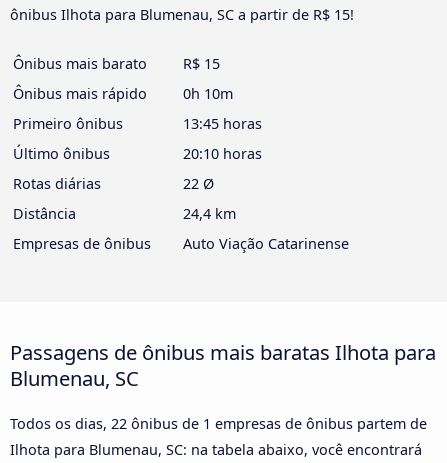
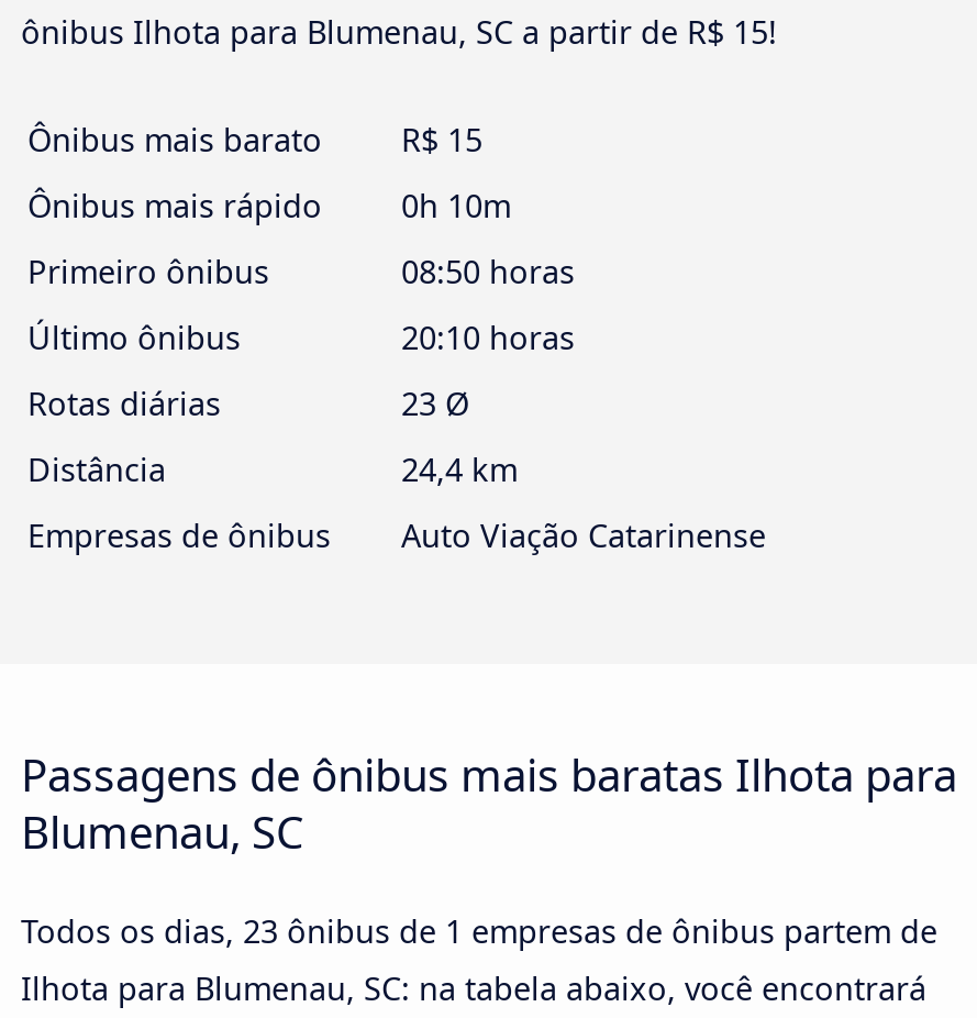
[183,114,262,133] 13:45 horas -> [401,251,575,292] 08:50 horas
[183,174,214,193] 22 Ø -> [401,383,469,424] 23 Ø
[10,414,427,433] Todos os dias, 22 ônibus de 1 empresas de ônibus partem de -> [21,910,937,952] Todos os dias, 23 ônibus de 1 empresas de ônibus partem de

